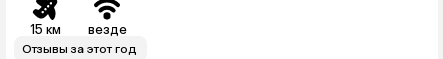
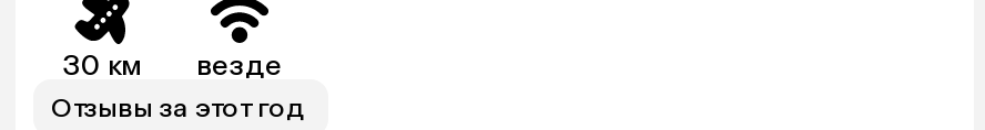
[29,22,126,37] 15 км везде -> [63,48,283,82] 30 км везде

